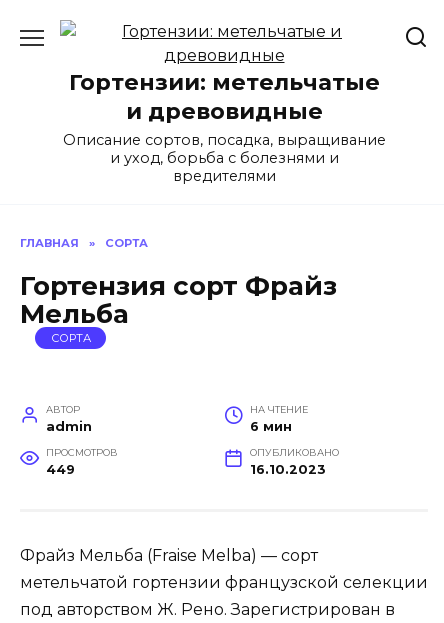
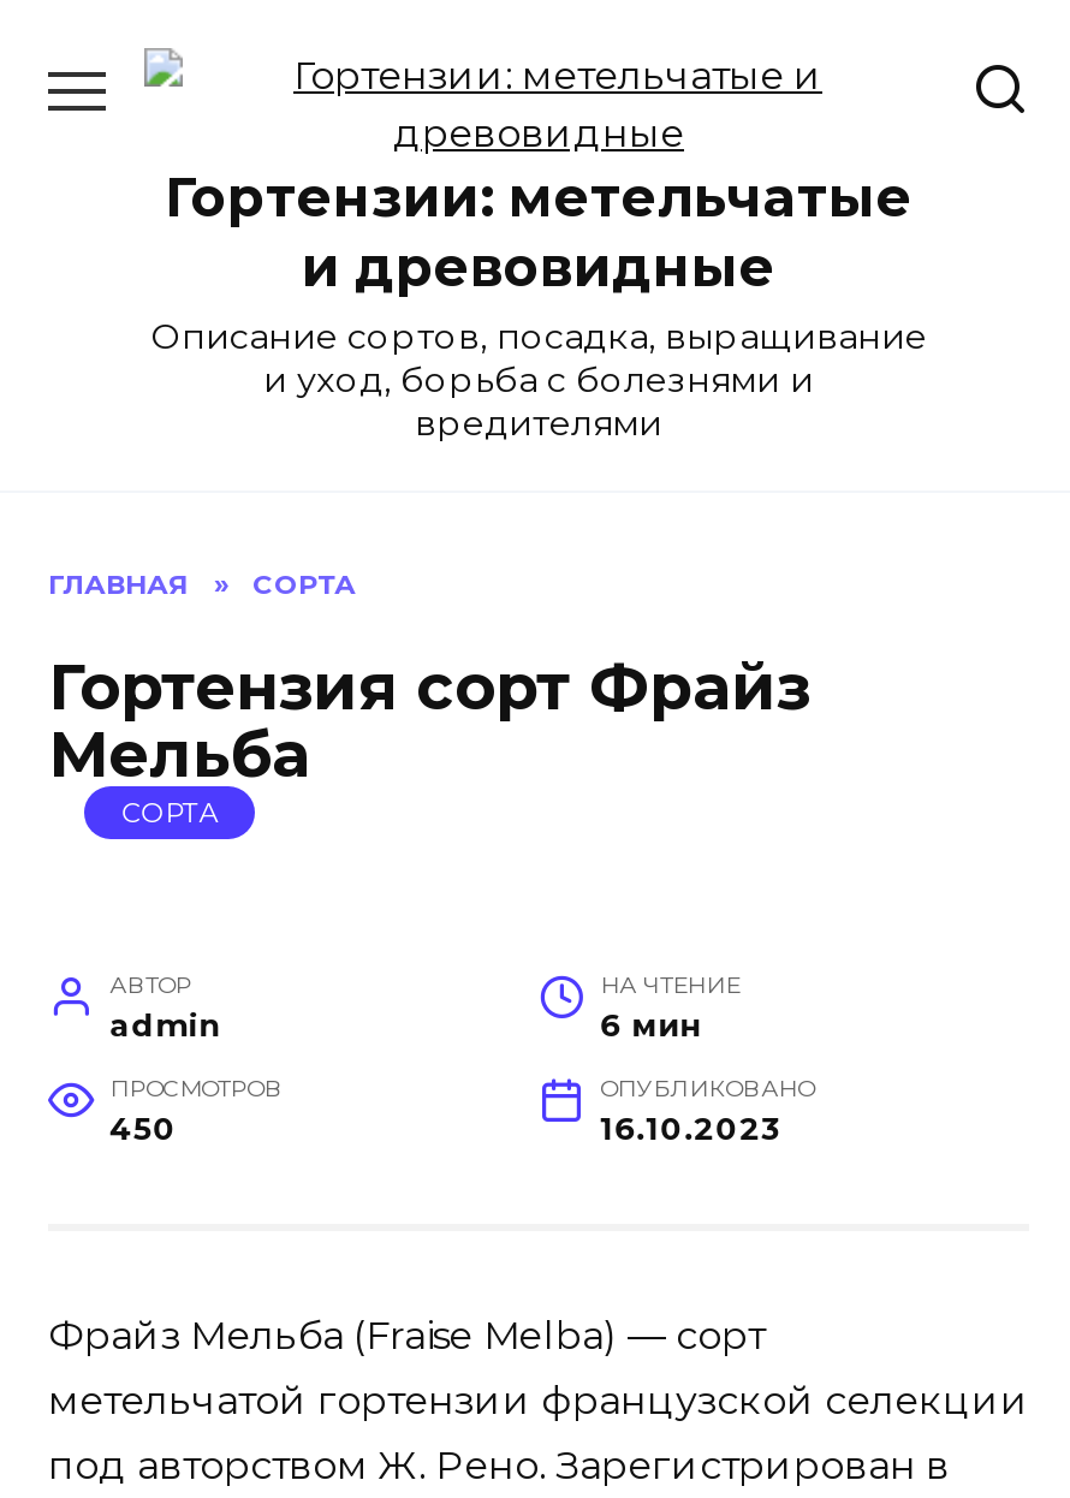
[46,462,75,477] 449 -> [110,1110,177,1146] 450

